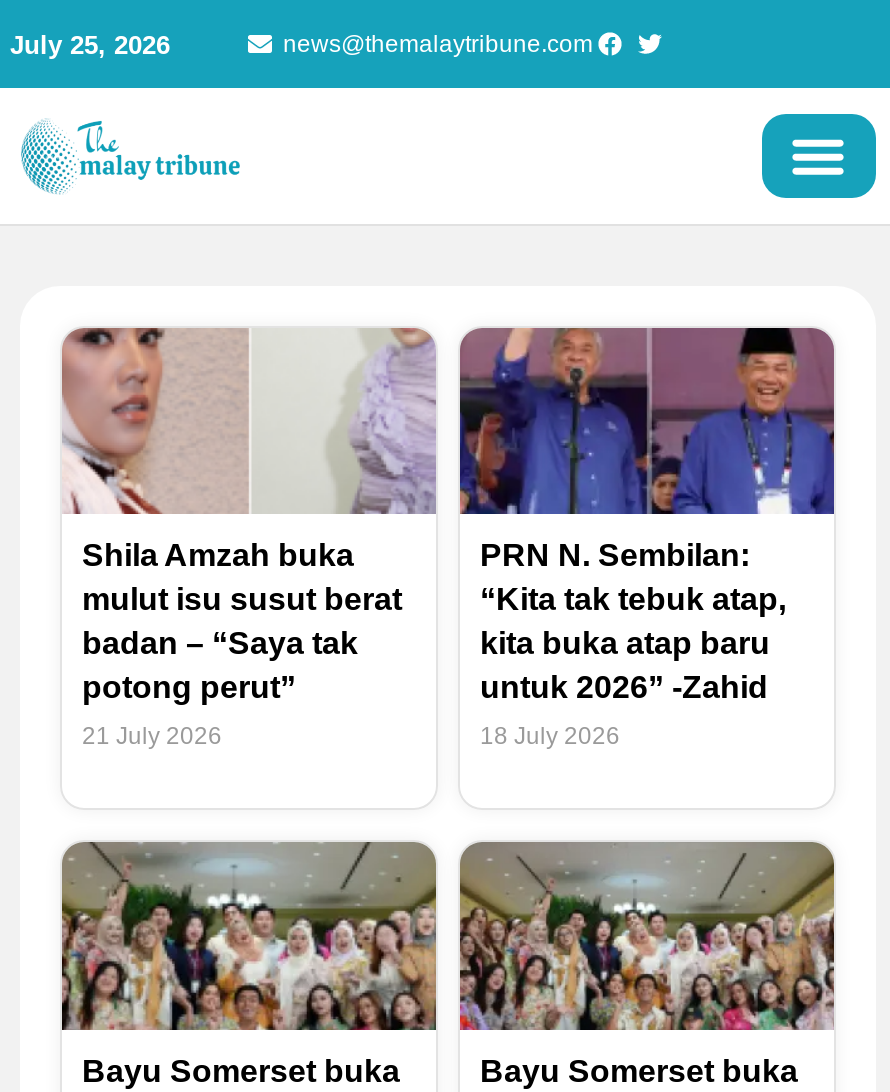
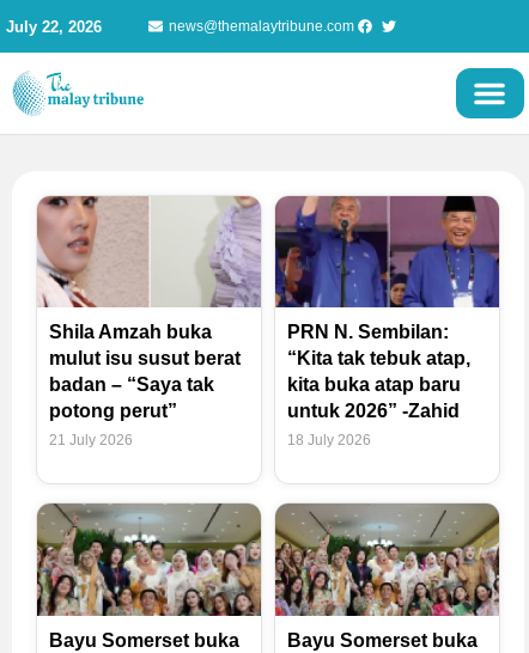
[10,29,170,59] July 25, 2026 -> [6,17,102,35] July 22, 2026

